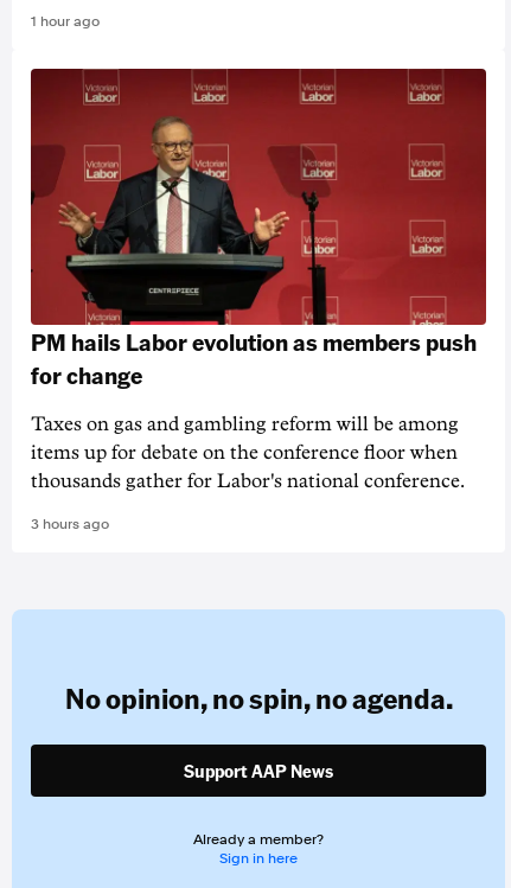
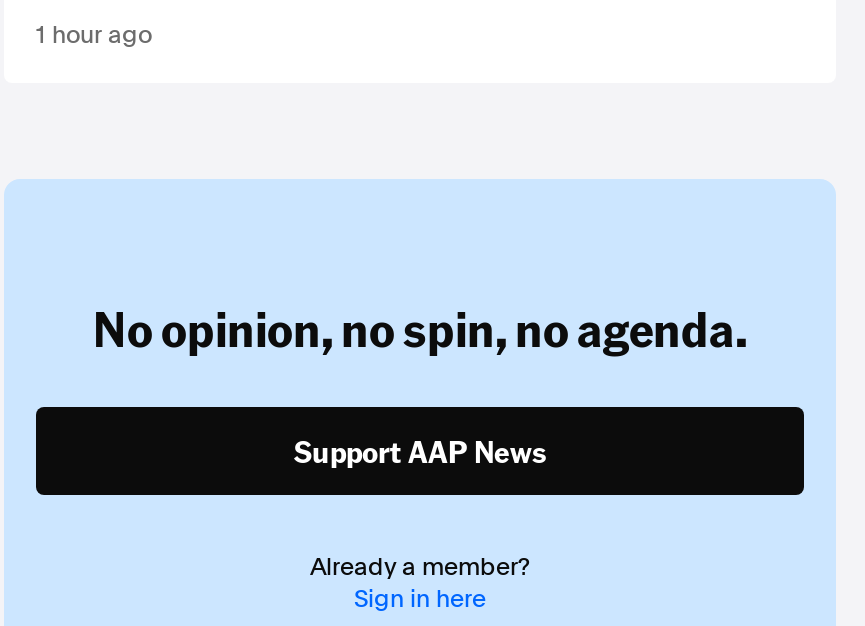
[30,68,487,532] [image] | PM hails Labor evolution as members push | for change | Taxes on gas and gambling reform will be among | items up for debate on the conference floor when | thousands gather for Labor's national conference. | 3 hours ago -> none

